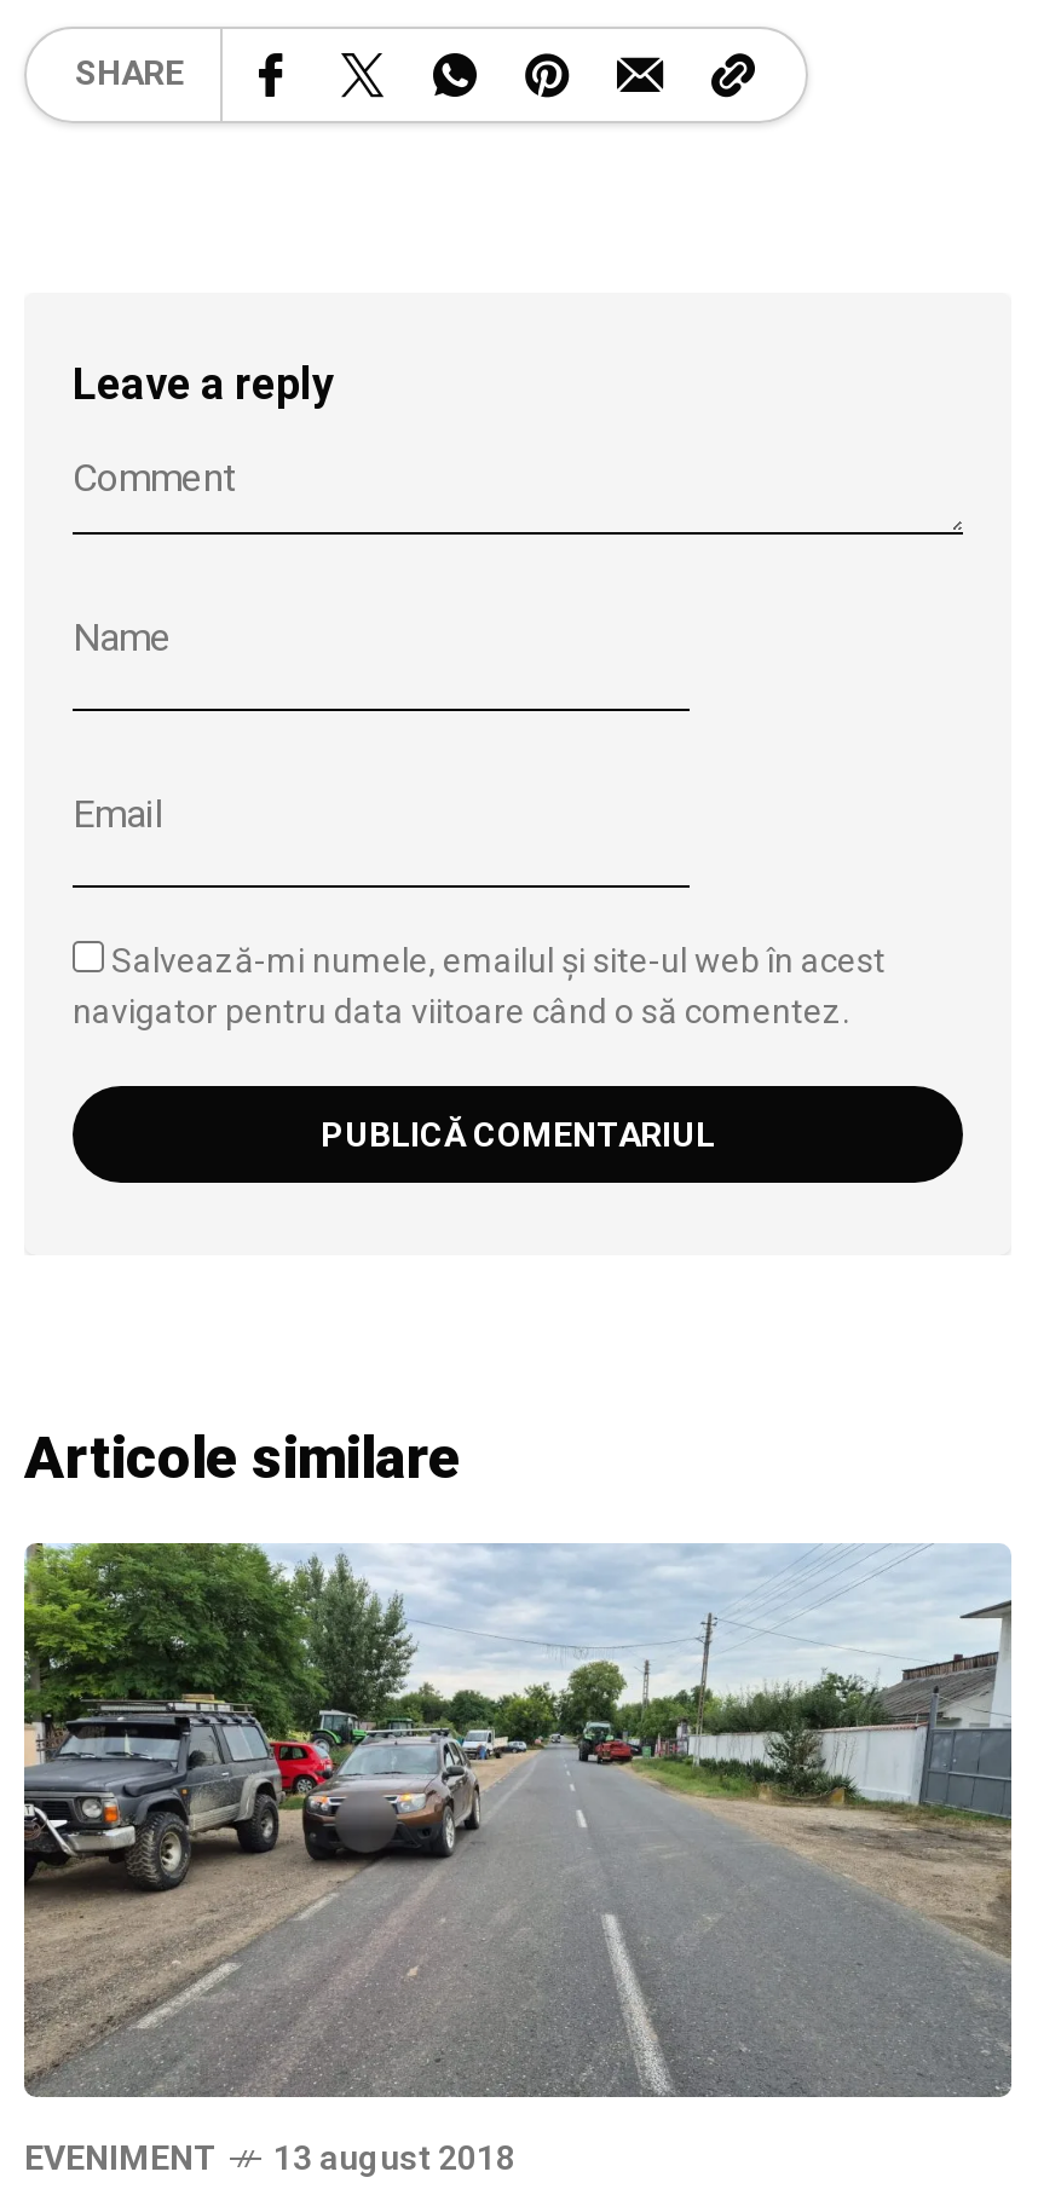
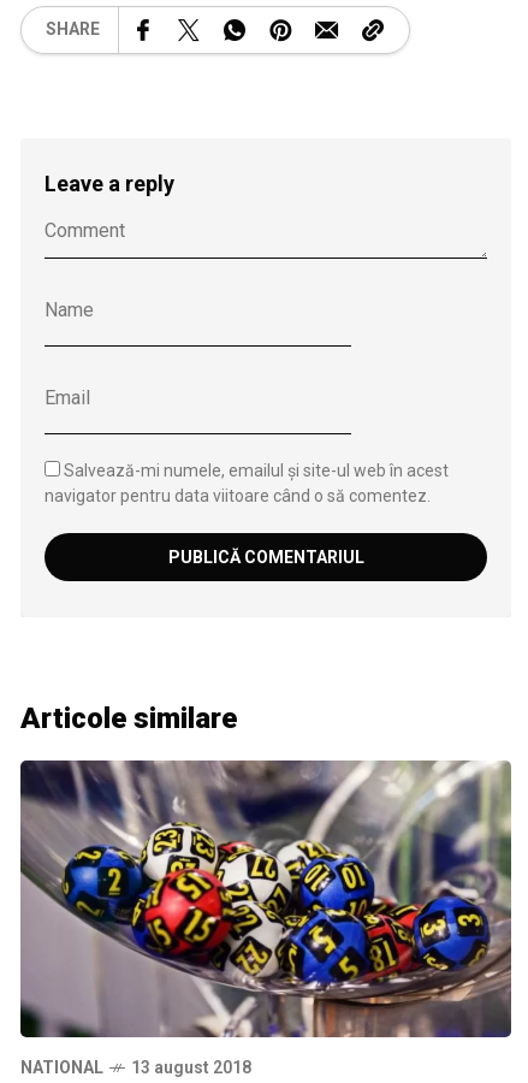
[22,1541,1011,2178] [image] | EVENIMENT -> [19,759,511,1077] [image] | NATIONAL

